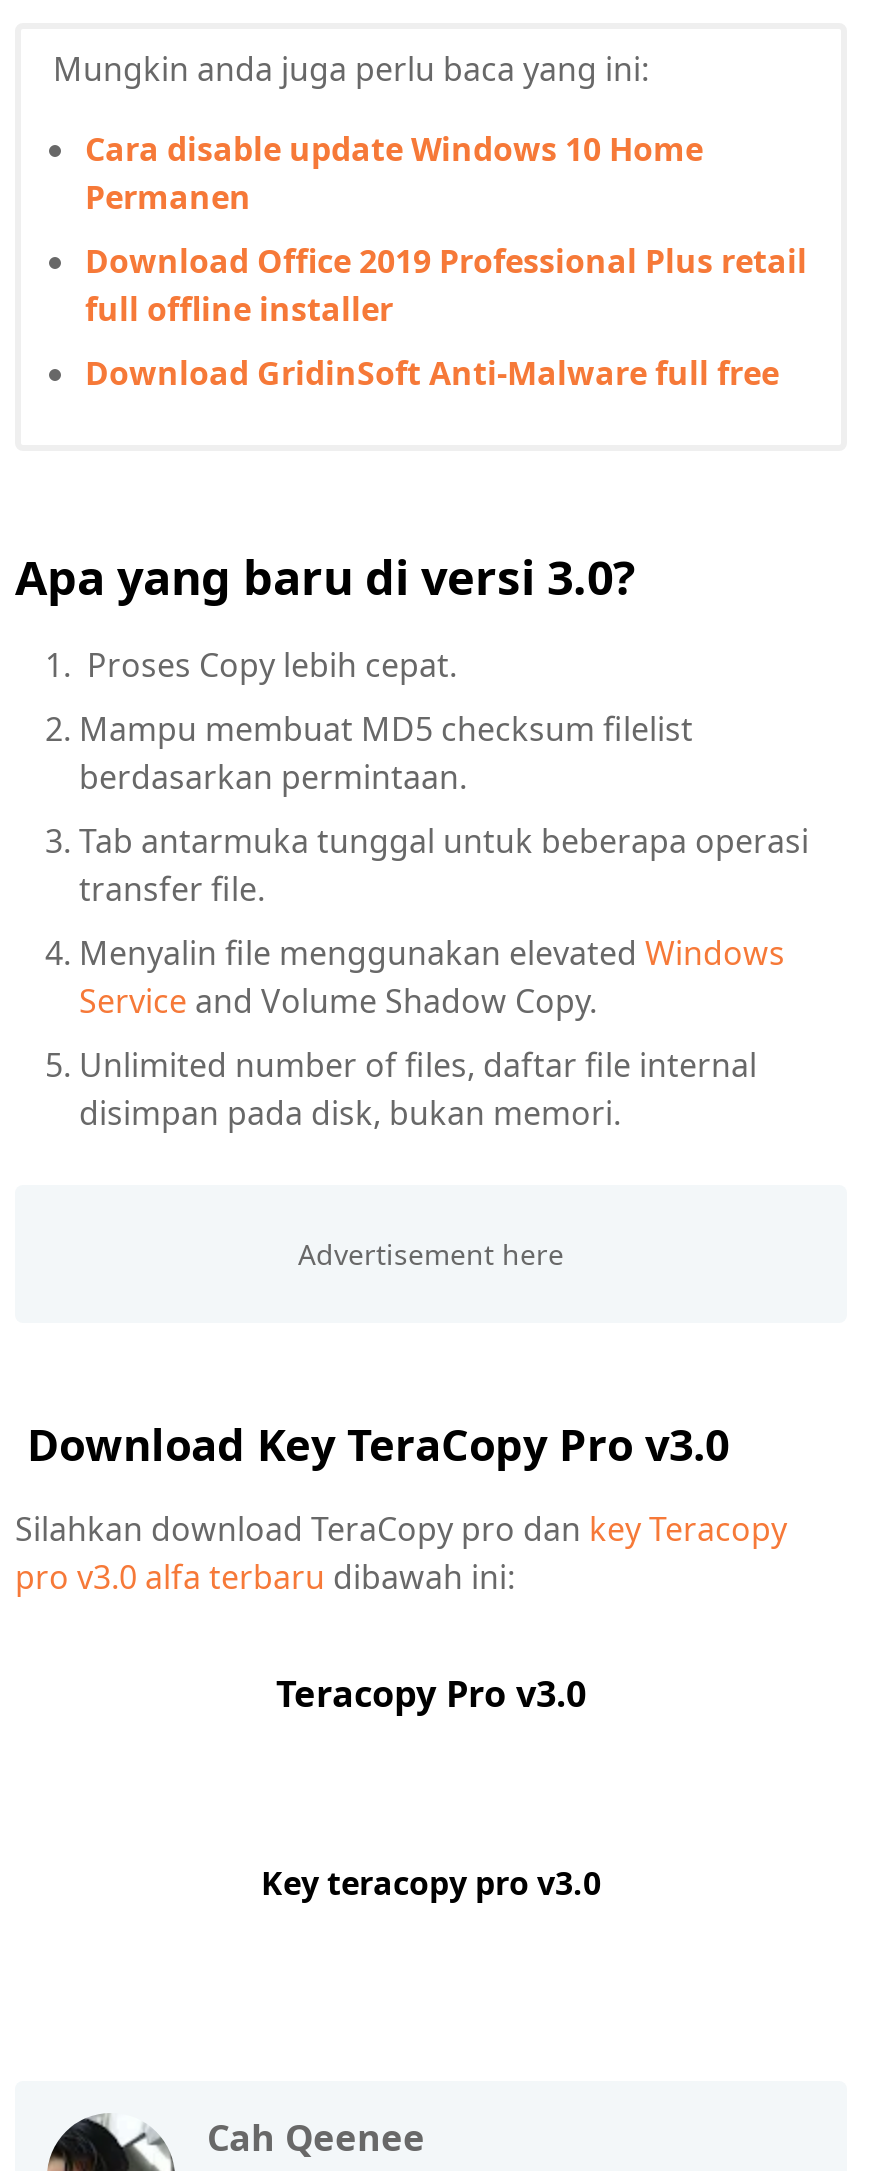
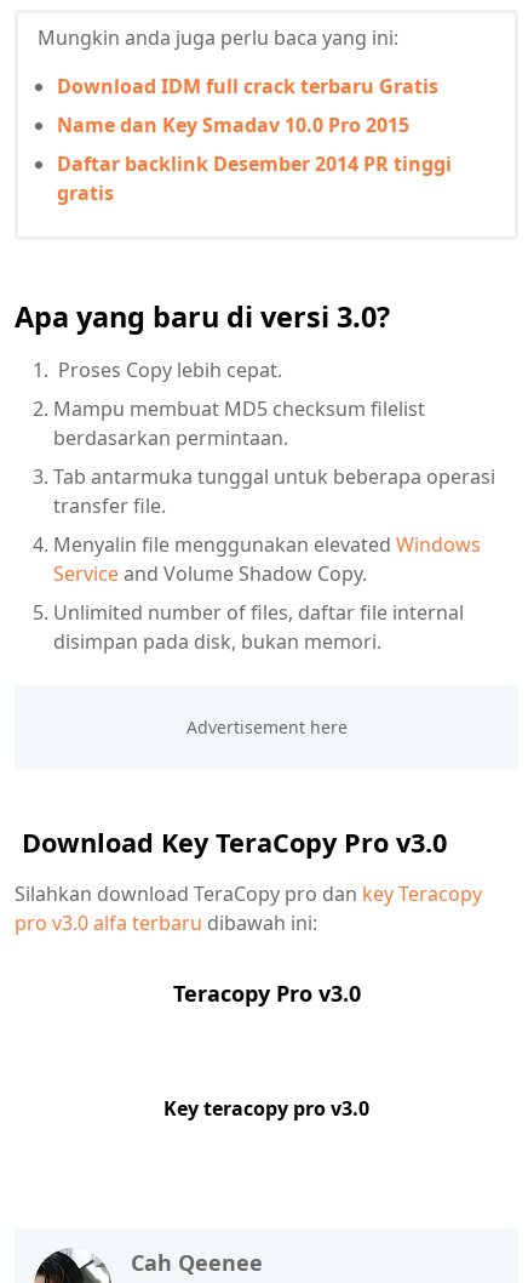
[85,127,703,219] Cara disable update Windows 10 Home | Permanen -> [57,73,438,99] Download IDM full crack terbaru Gratis
[85,239,807,331] Download Office 2019 Professional Plus retail | full offline installer -> [57,111,409,138] Name dan Key Smadav 10.0 Pro 2015
[85,351,779,395] Download GridinSoft Anti-Malware full free -> [57,150,452,206] Daftar backlink Desember 2014 PR tinggi | gratis

